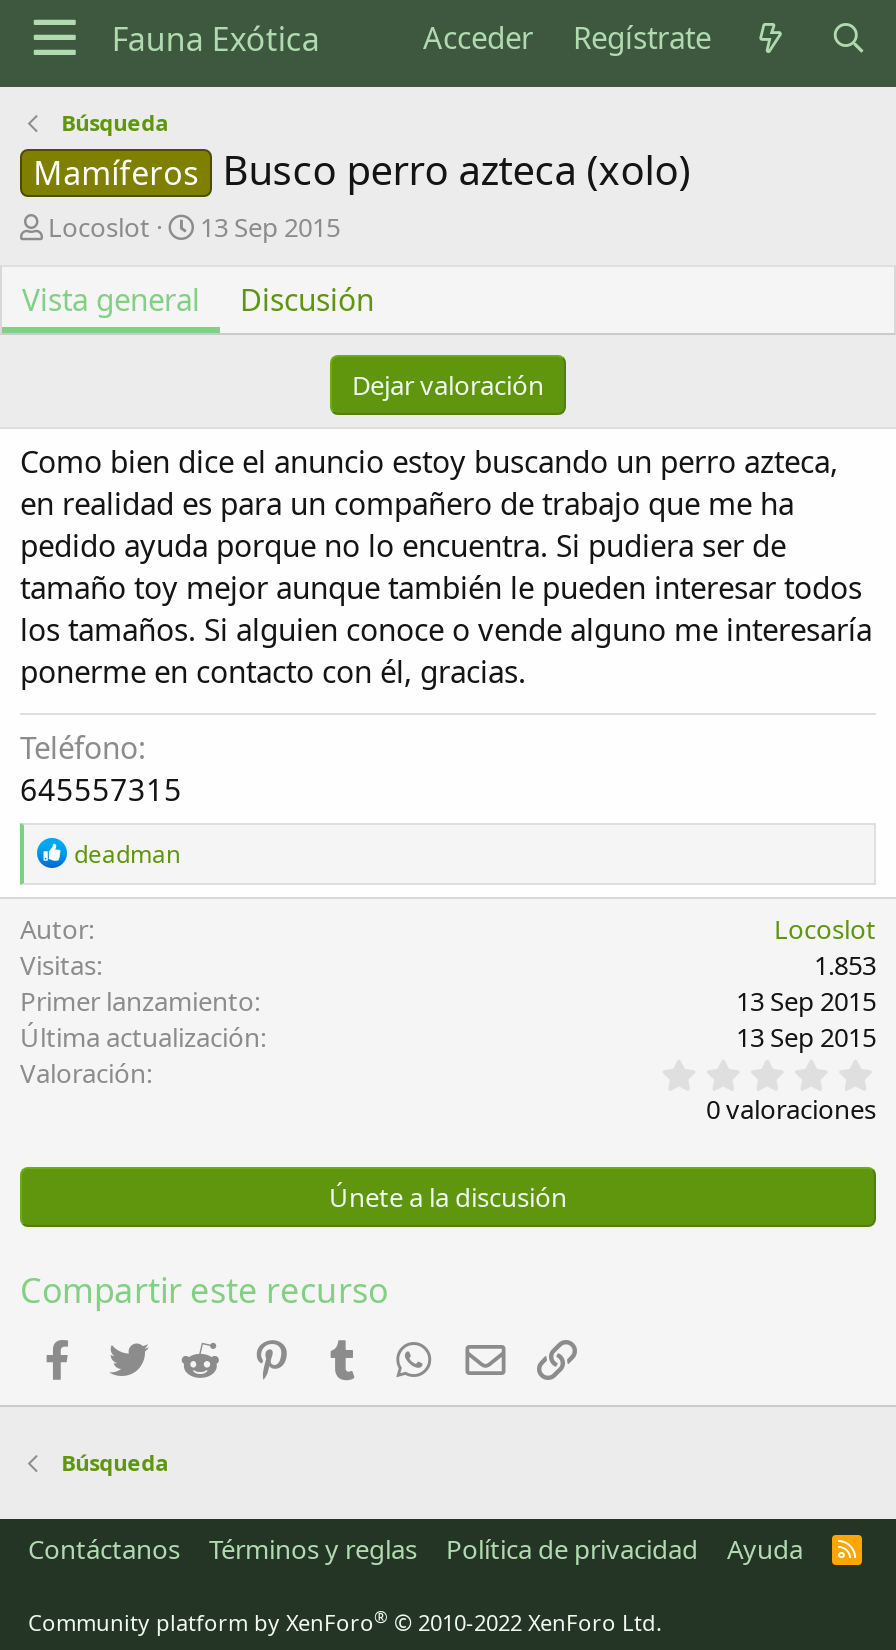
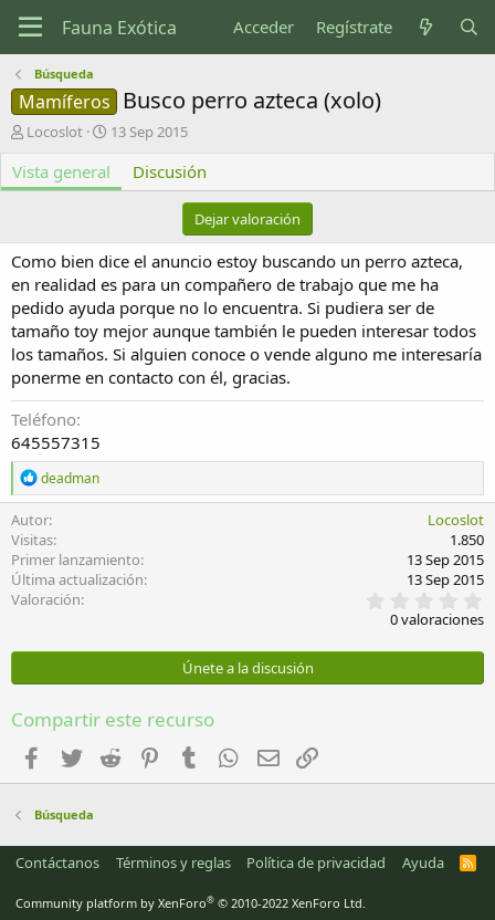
[814,948,876,984] 1.853 -> [450,530,484,550] 1.850

